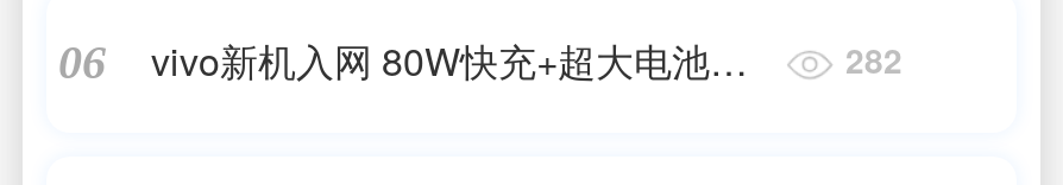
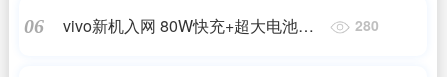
[845,36,902,83] 282 -> [355,15,379,35] 280

